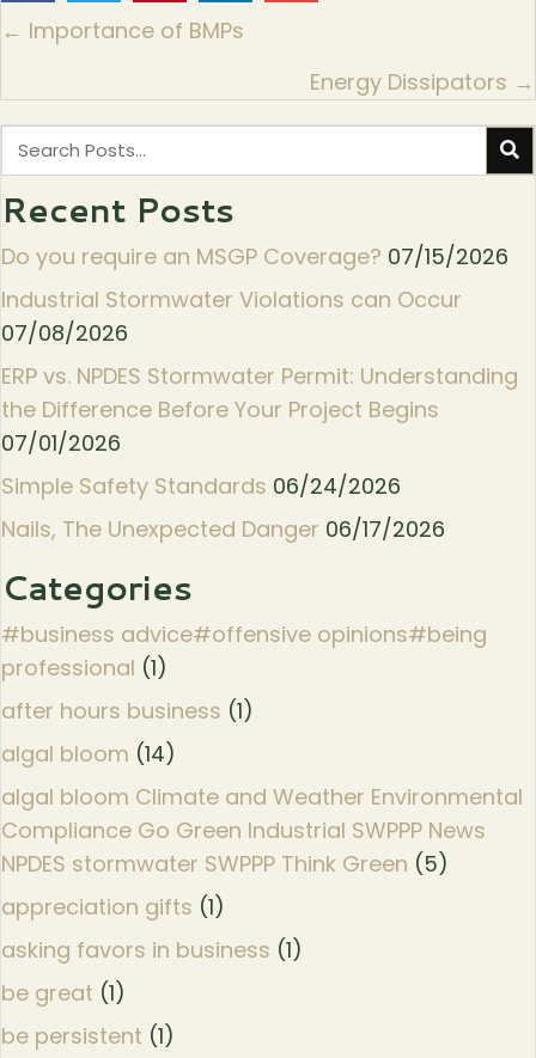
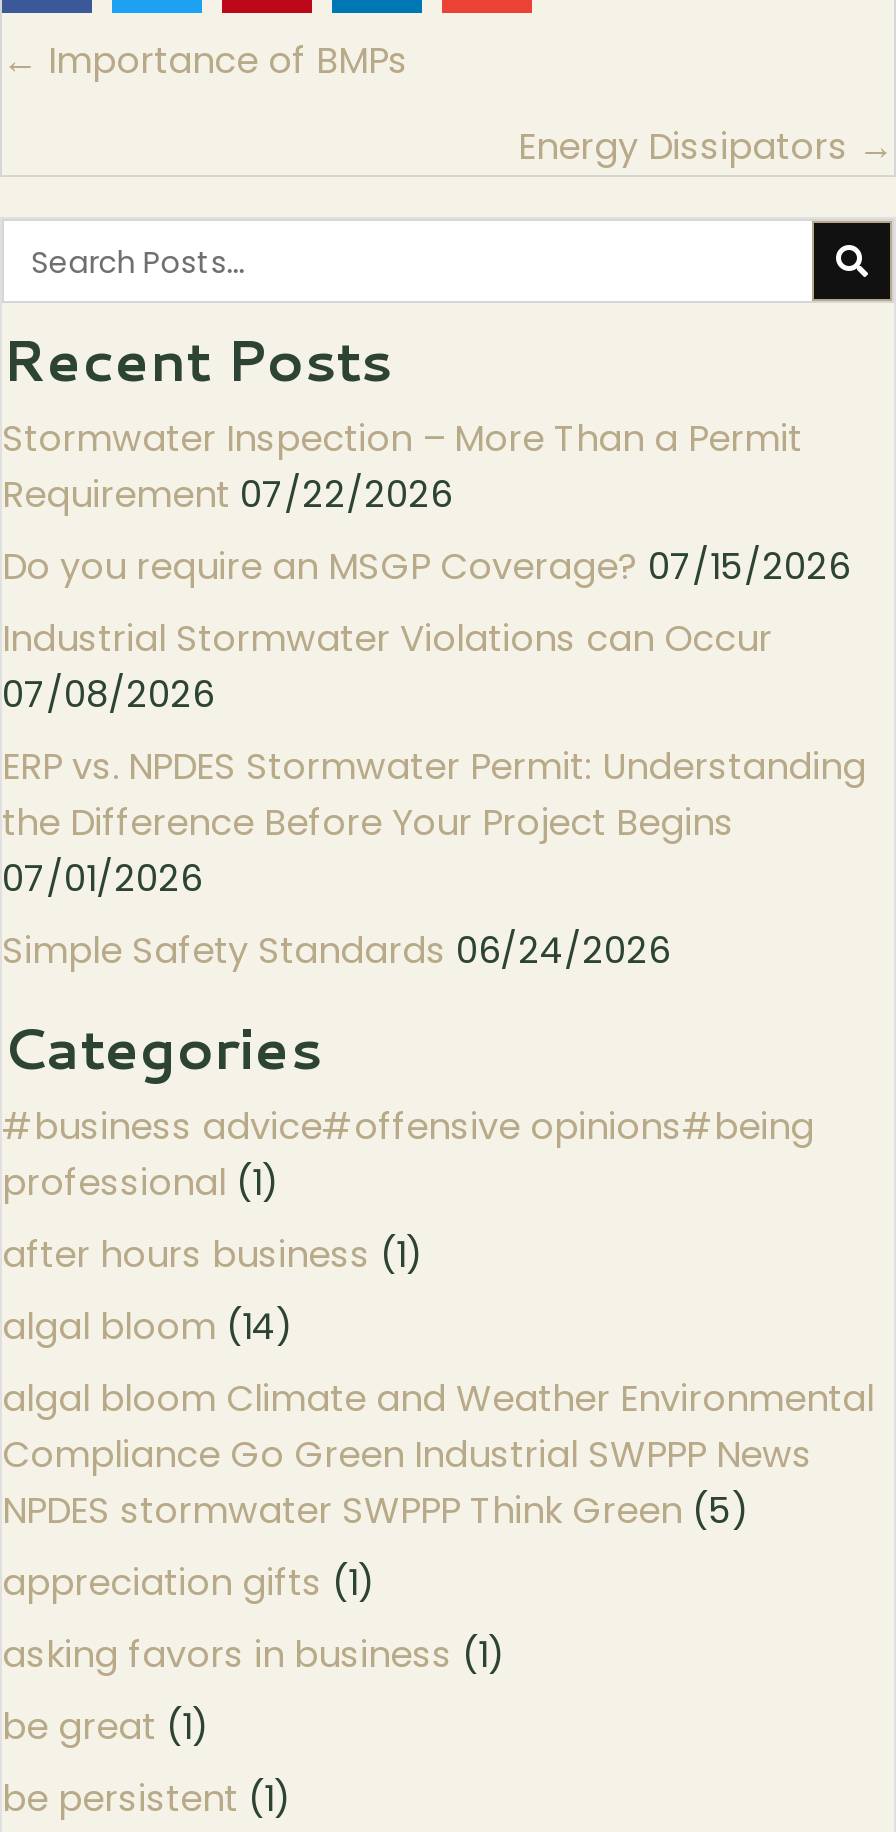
none -> [2,413,802,519] Stormwater Inspection – More Than a Permit | Requirement 07/22/2026
moved [1,241,518,501] -> [2,541,866,975]: Do you require an MSGP Coverage? 07/15/2026 | Industrial Stormwater Violations can Occur | 07/08/2026 | ERP vs. NPDES Stormwater Permit: Understanding | the Difference Before Your Project Begins | 07/01/2026 | Simple Safety Standards 06/24/2026
[1,514,445,544] Nails, The Unexpected Danger 06/17/2026 -> none

